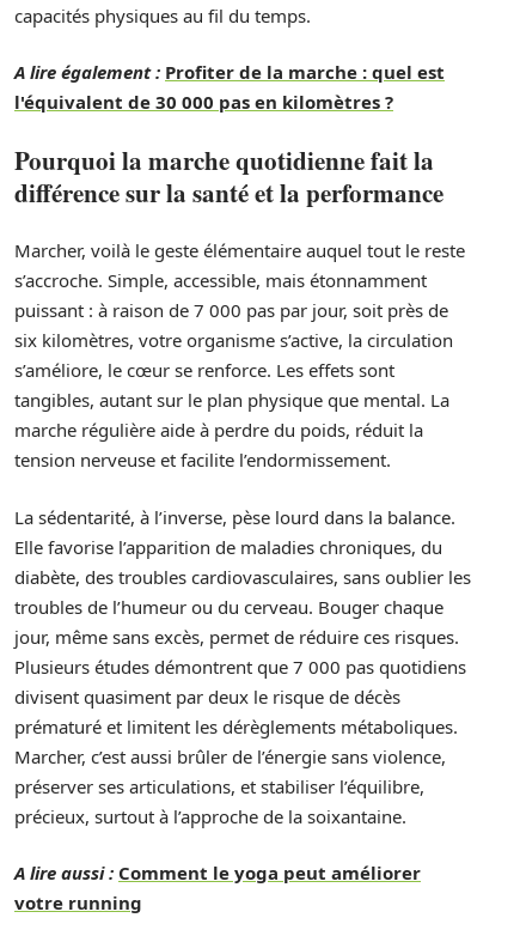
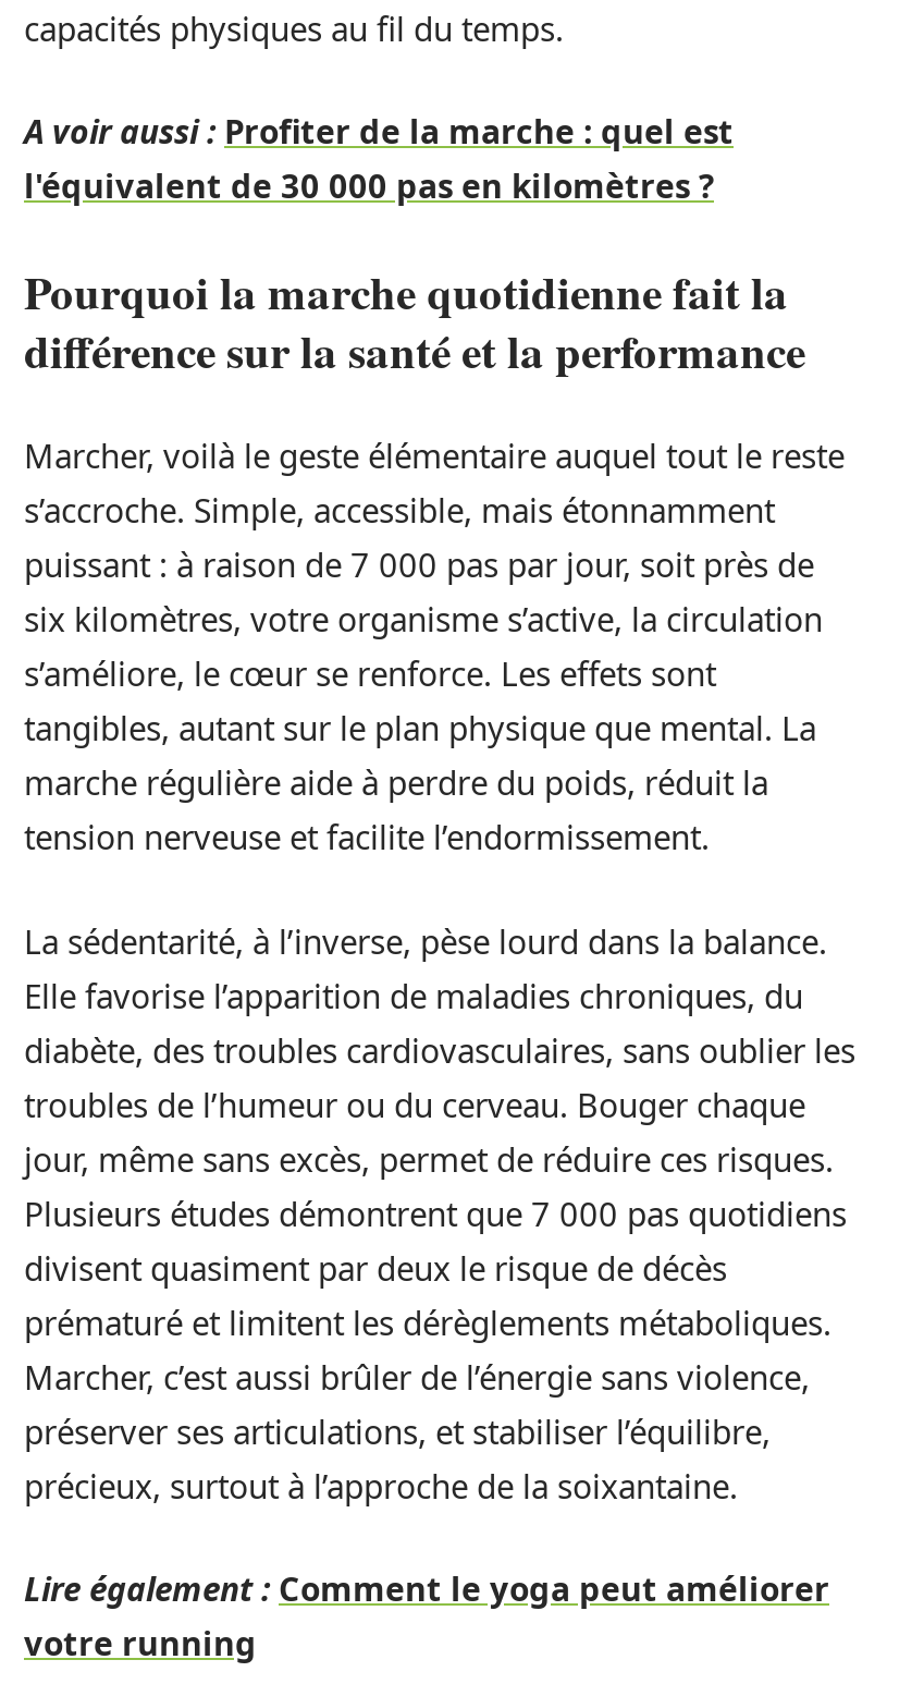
[14,60,445,84] A lire également : Profiter de la marche : quel est -> [24,110,734,153] A voir aussi : Profiter de la marche : quel est
[14,861,421,885] A lire aussi : Comment le yoga peut améliorer -> [24,1567,829,1611] Lire également : Comment le yoga peut améliorer

